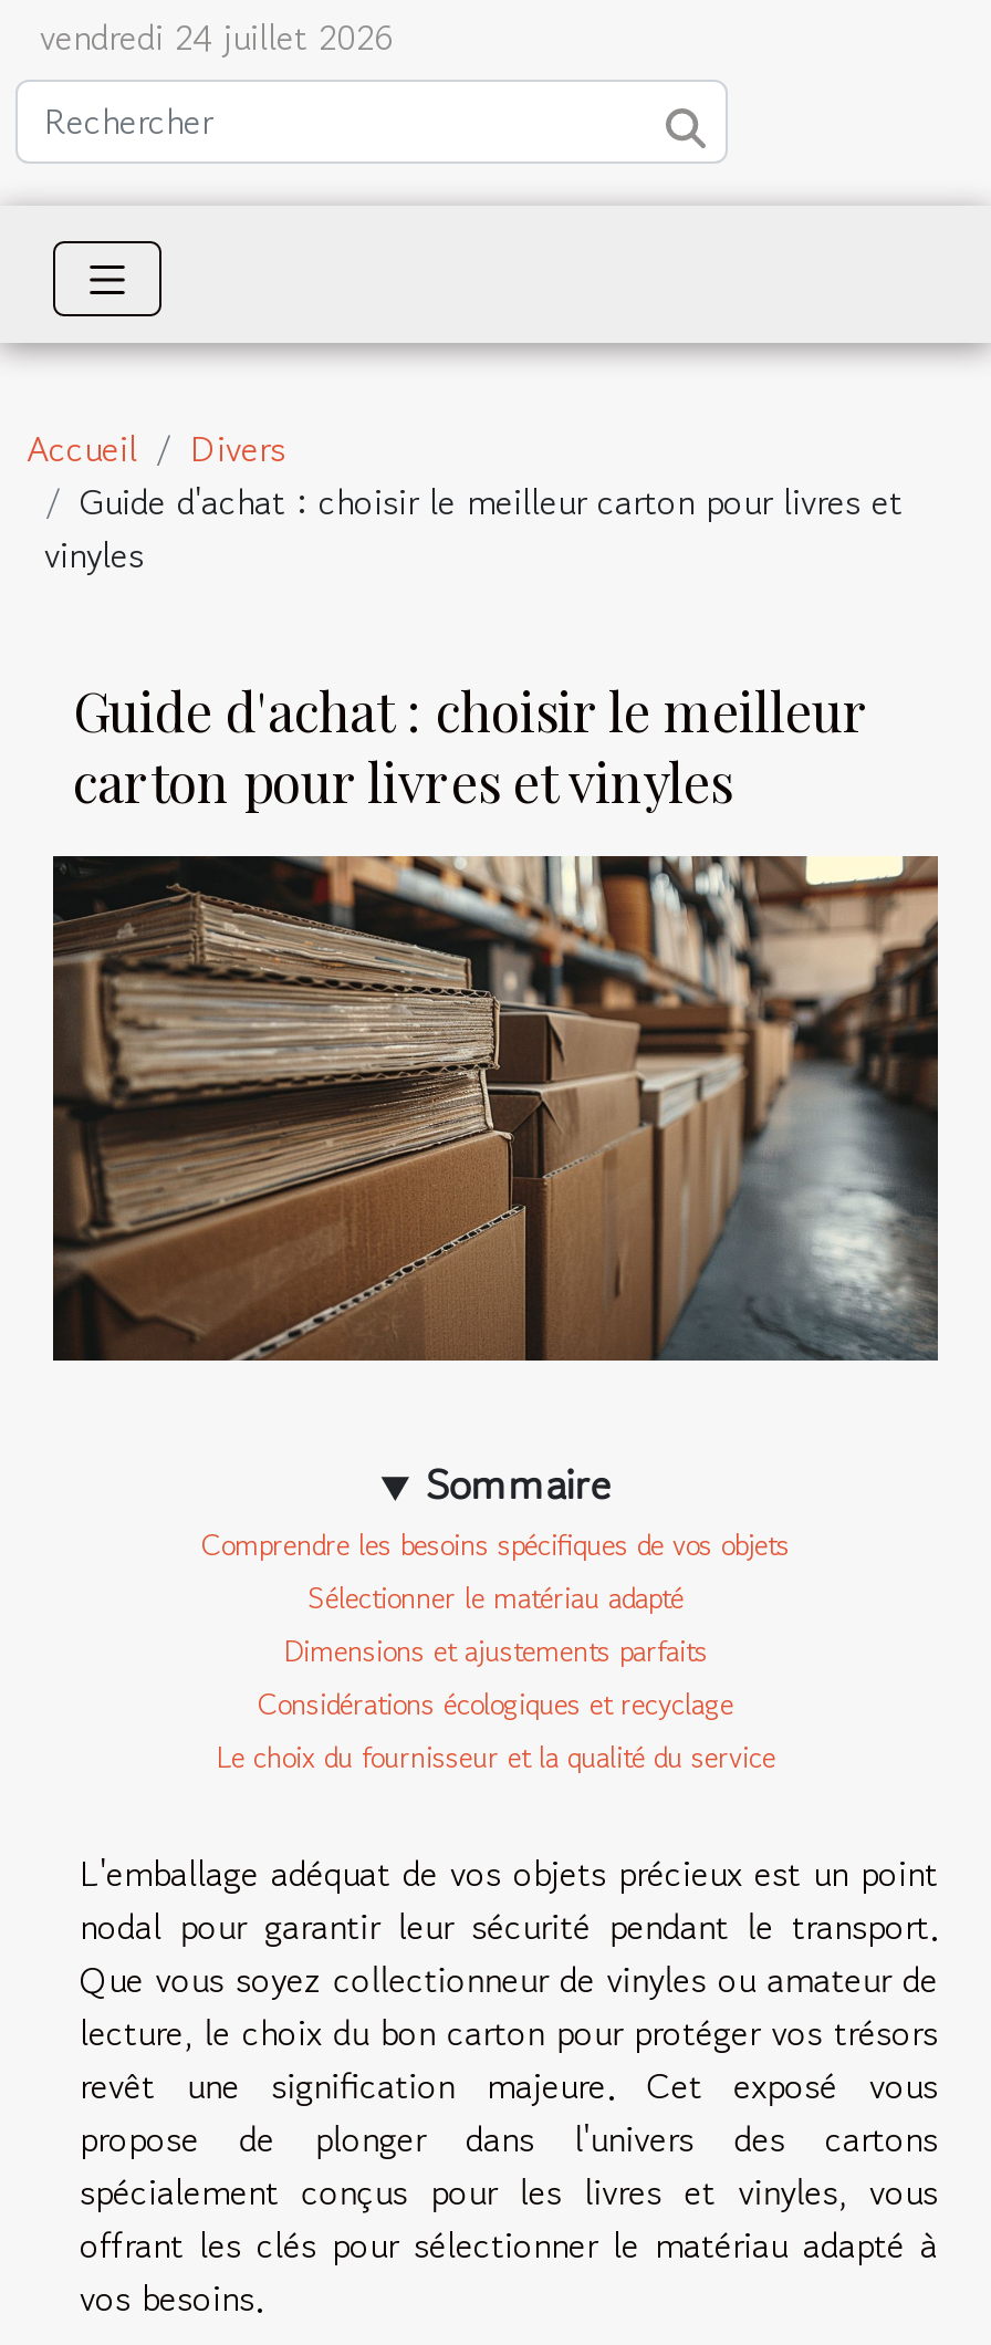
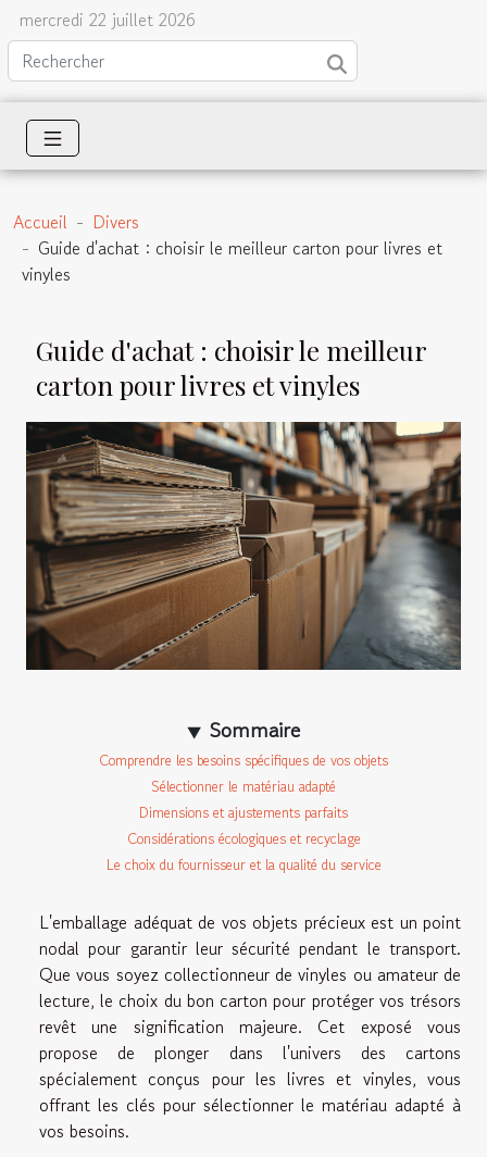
[40,11,394,64] vendredi 24 juillet 2026 -> [20,7,196,33] mercredi 22 juillet 2026

